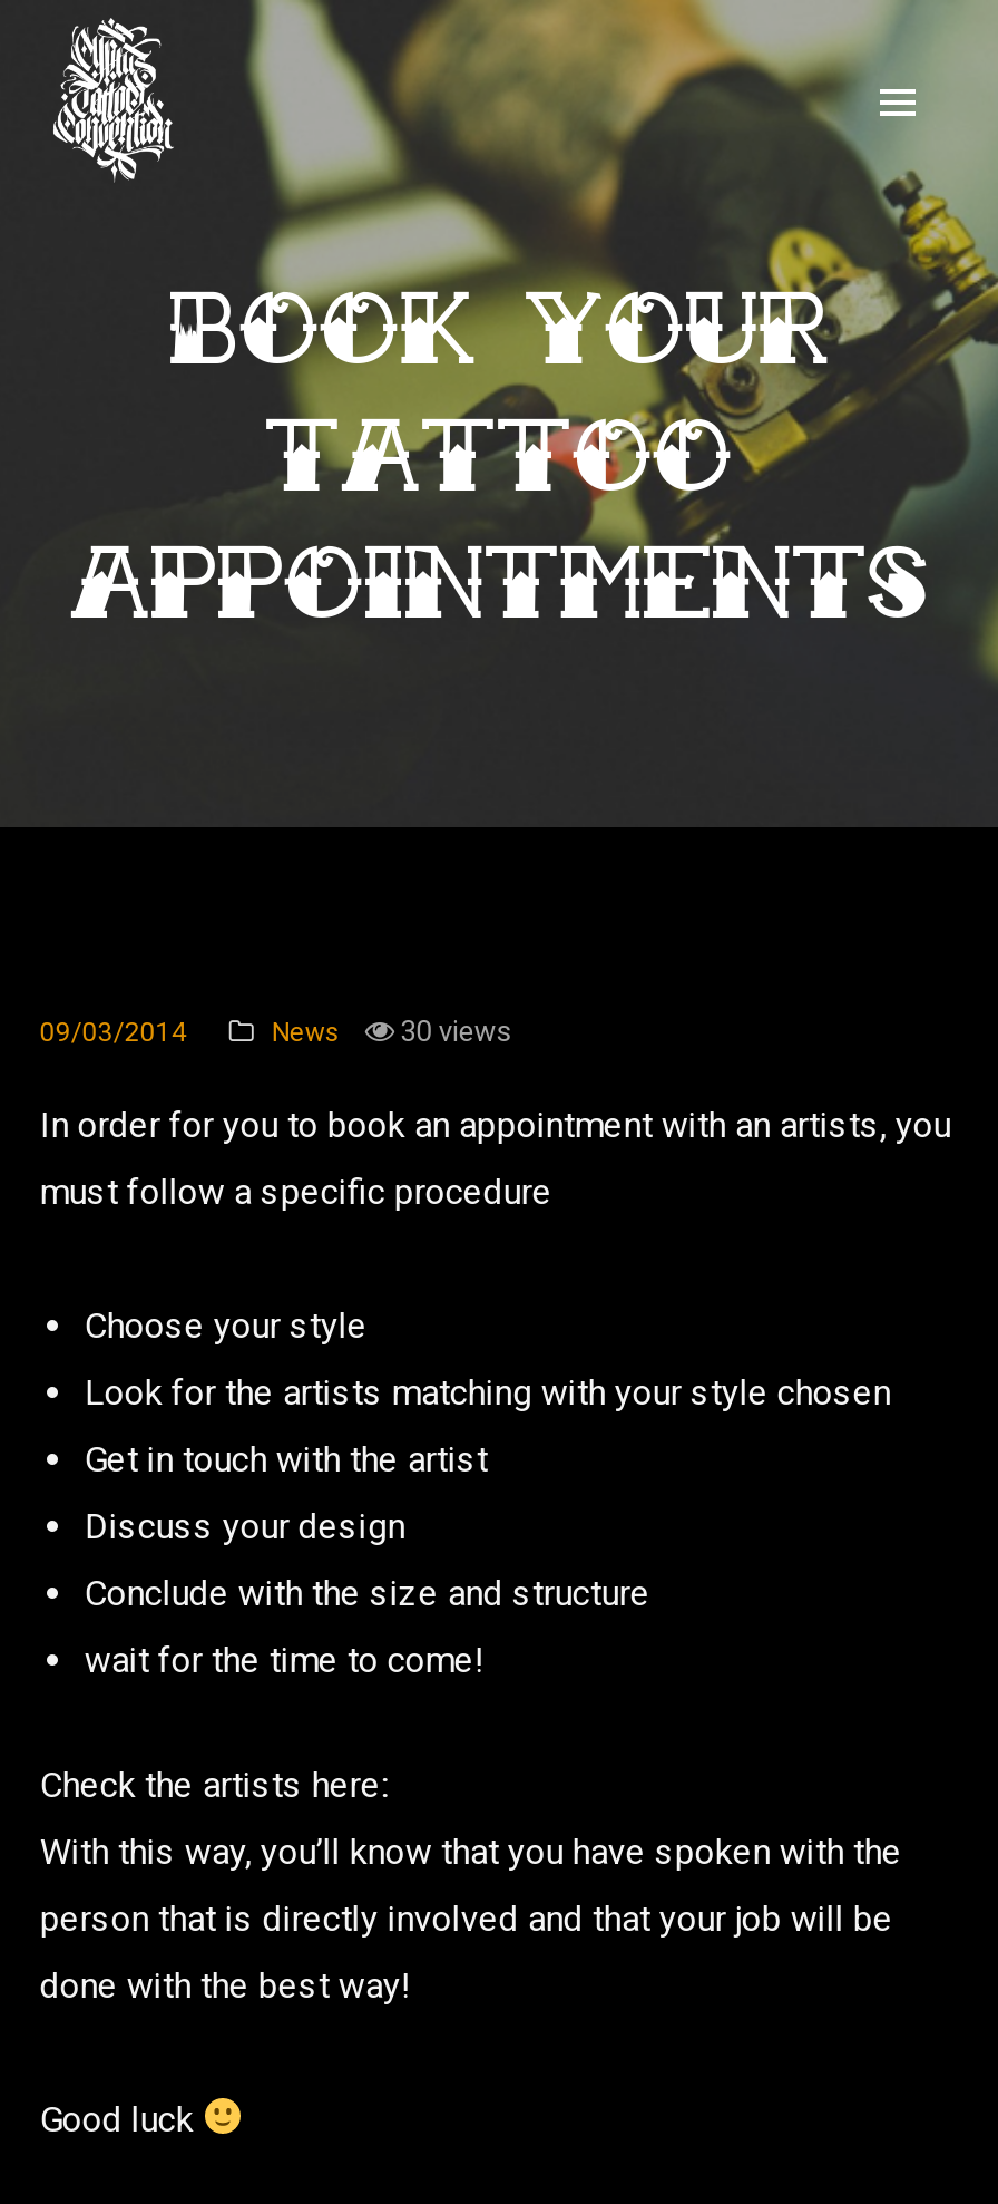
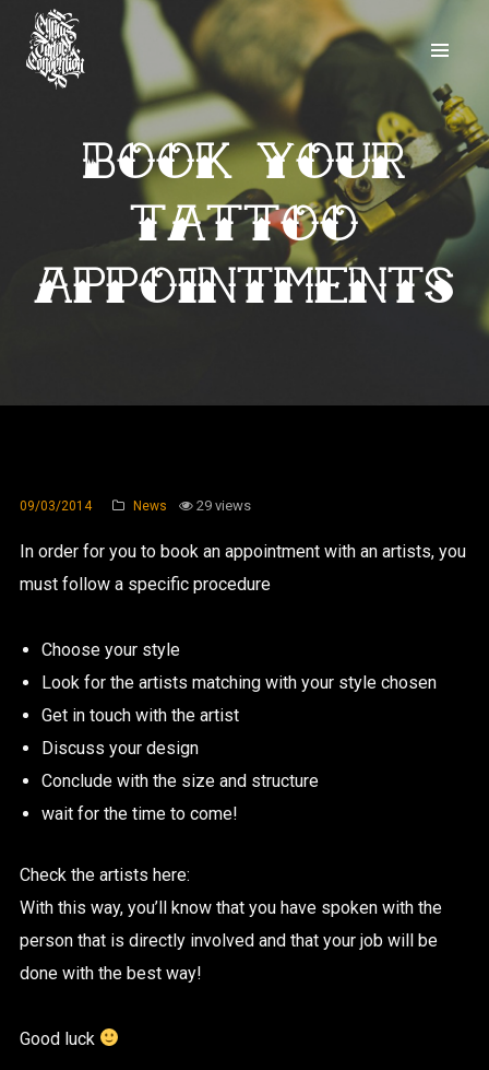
[272,1014,512,1048] News 30 views -> [133,497,251,514] News 29 views

